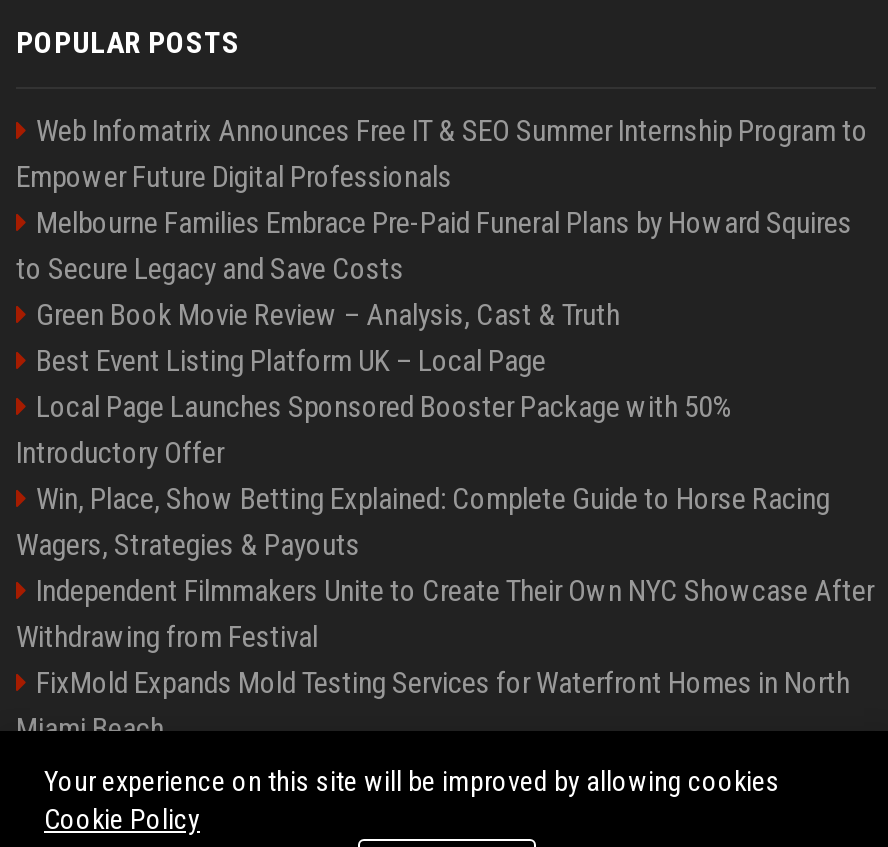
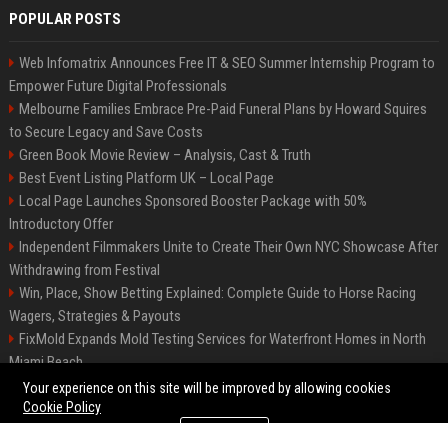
moved [16,481,830,563] -> [9,284,416,325]: Win, Place, Show Betting Explained: Complete Guide to Horse Racing | Wagers, Strategies & Payouts
moved [16,573,874,655] -> [9,238,438,279]: Independent Filmmakers Unite to Create Their Own NYC Showcase After | Withdrawing from Festival

